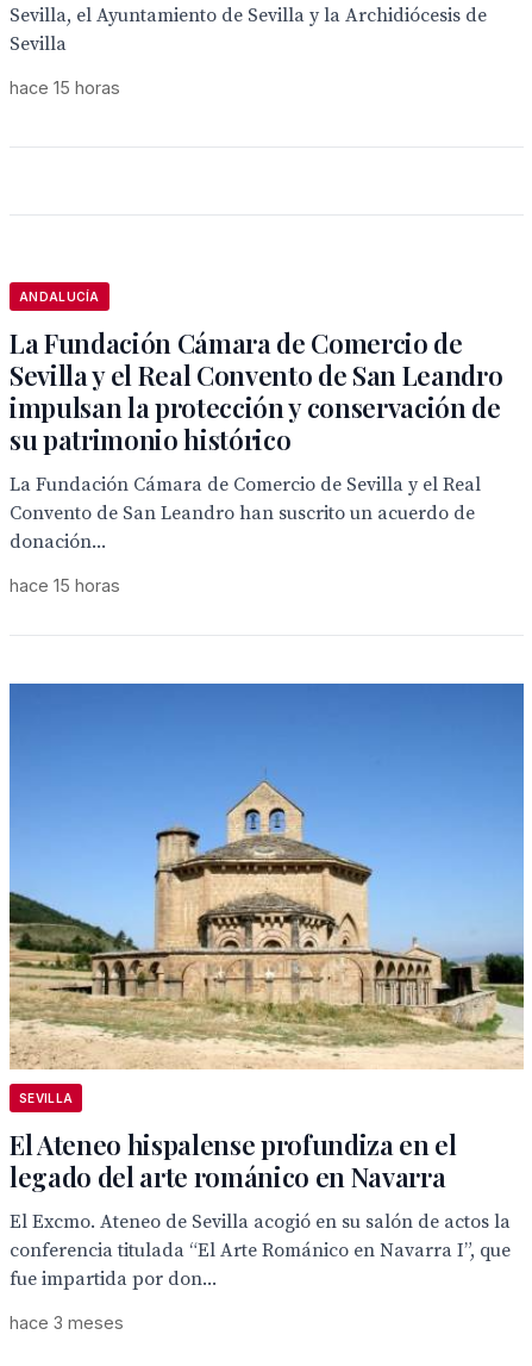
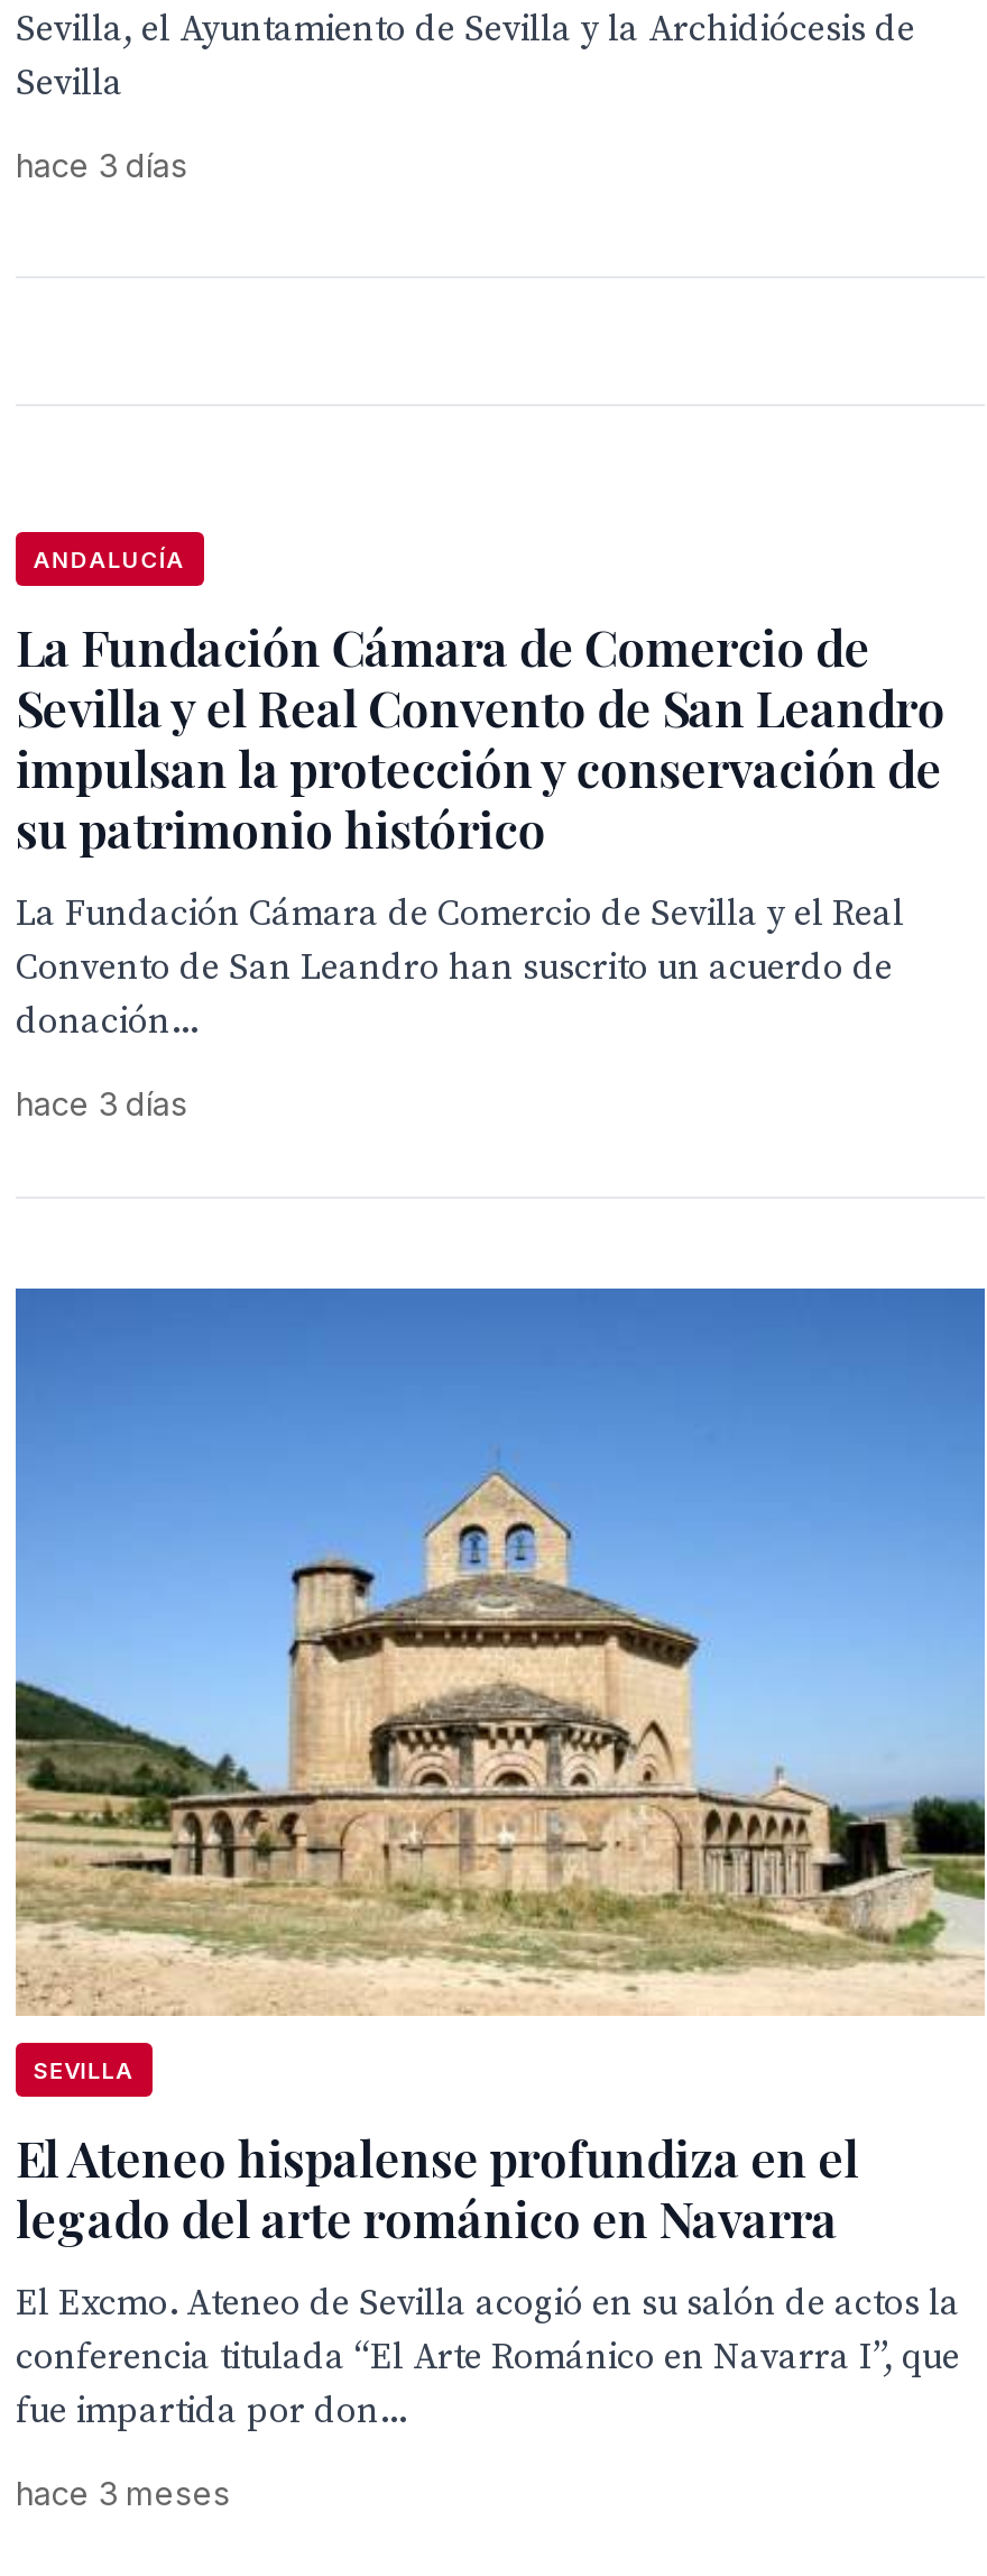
[10,77,120,98] hace 15 horas -> [16,146,188,184] hace 3 días
[10,575,120,595] hace 15 horas -> [16,1084,188,1122] hace 3 días

